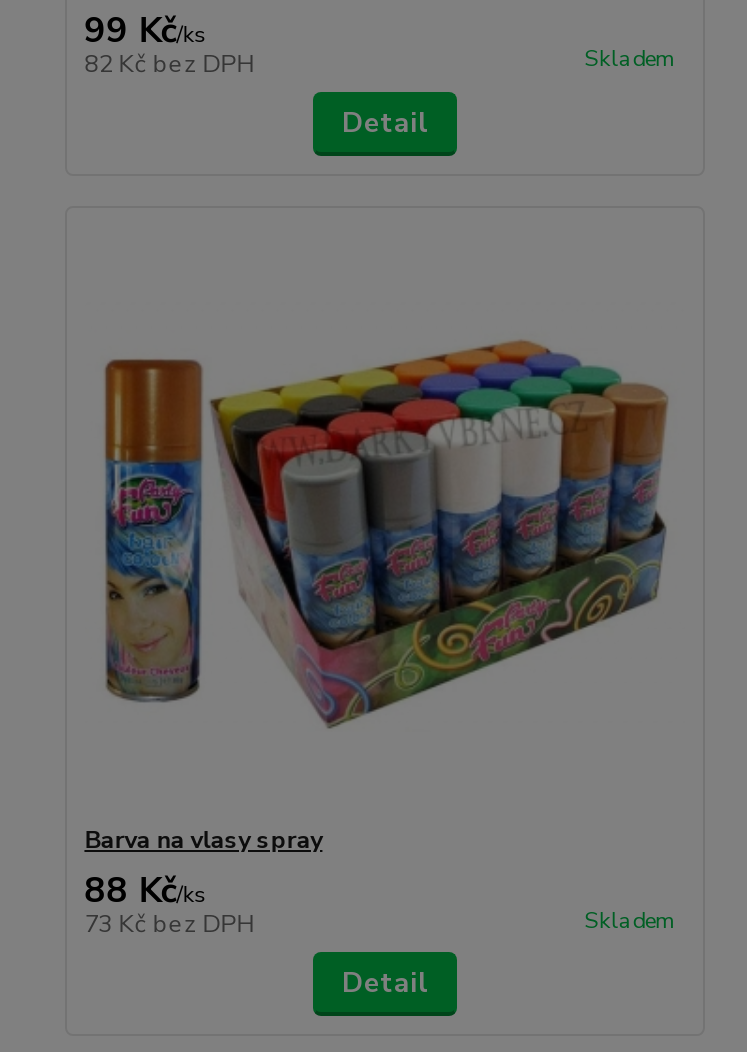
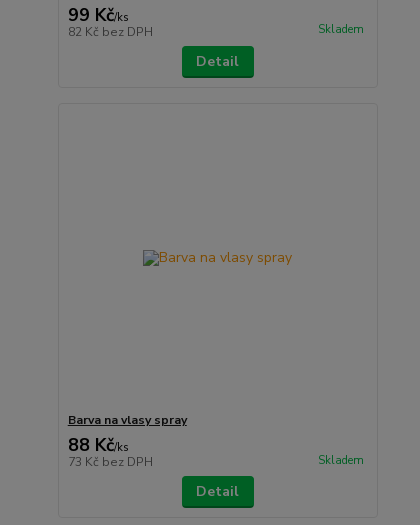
[103,338,669,730] [image] -> none

